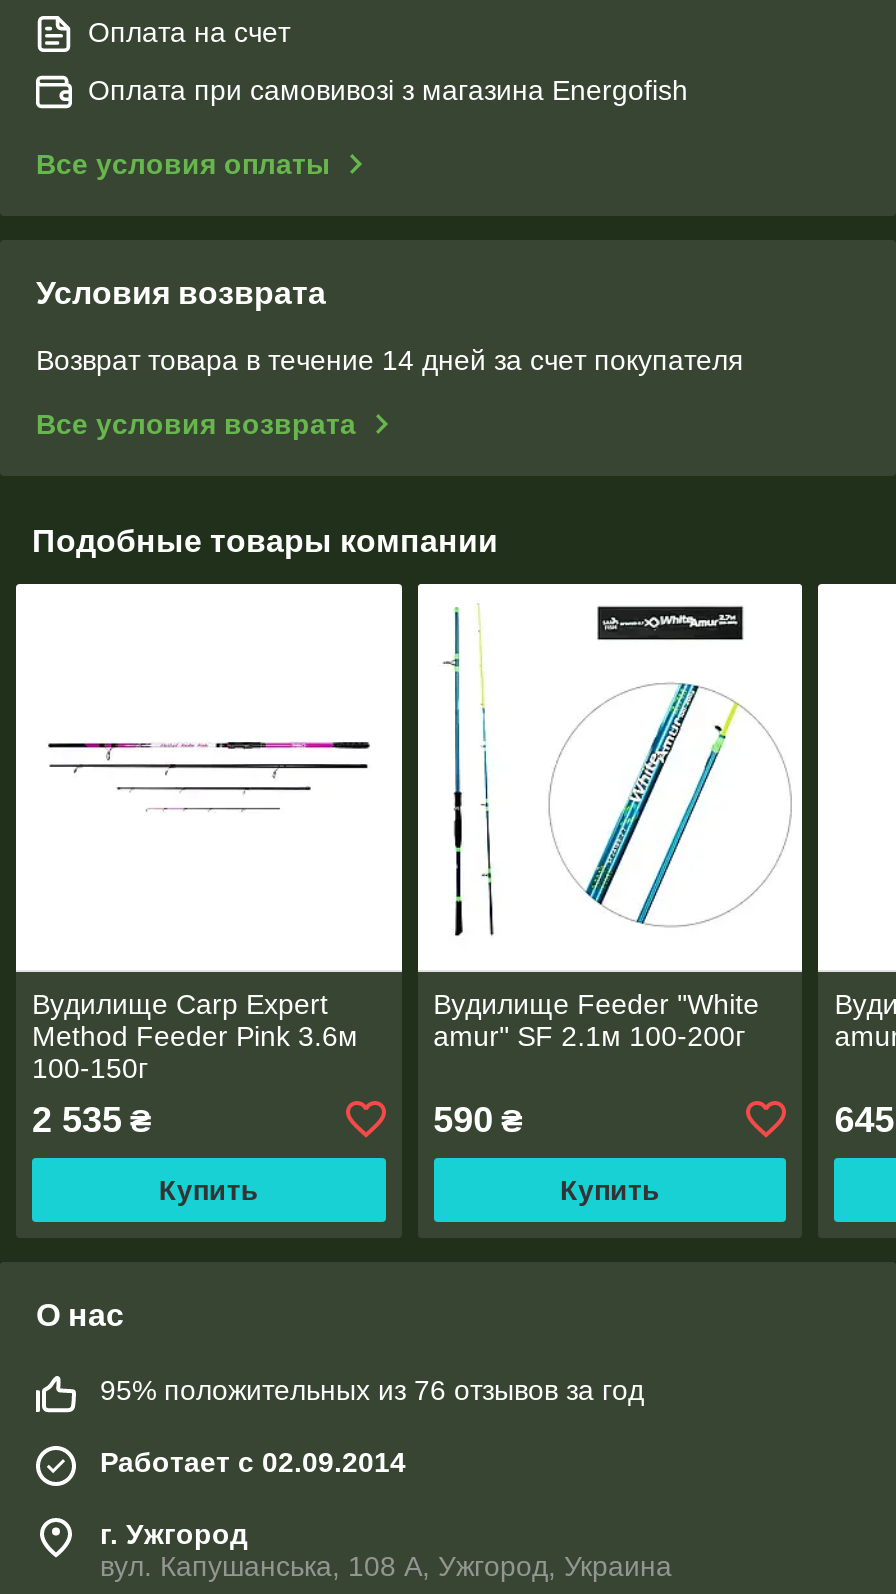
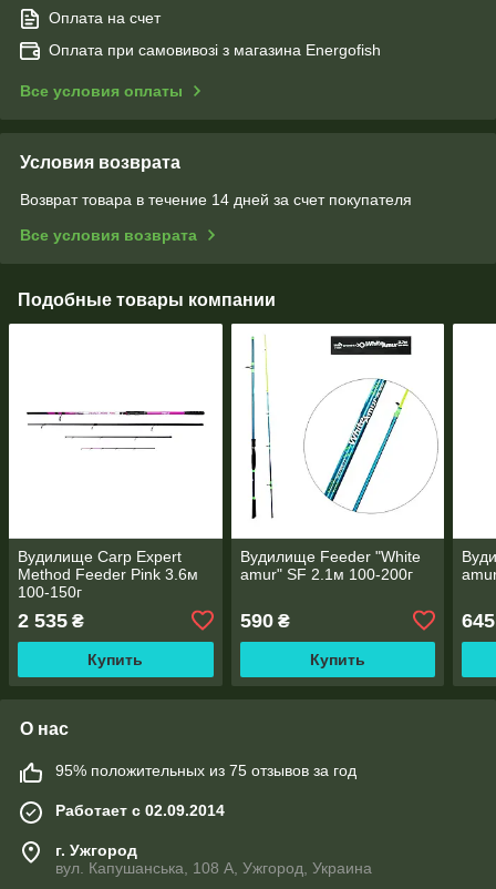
[100,1374,644,1406] 95% положительных из 76 отзывов за год -> [55,761,356,779] 95% положительных из 75 отзывов за год

